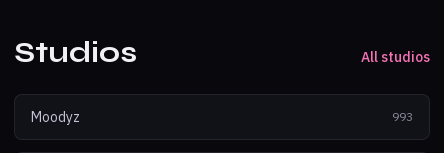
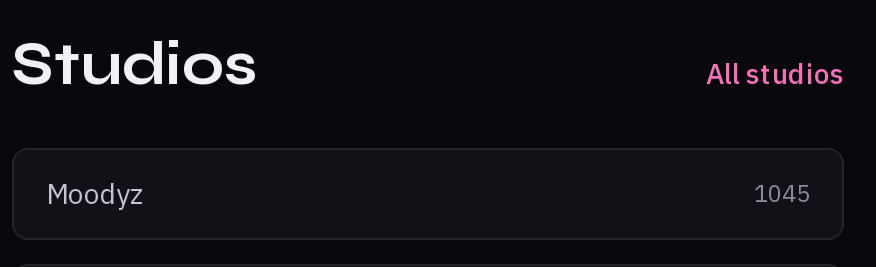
[392,109,413,124] 993 -> [754,179,810,209] 1045

